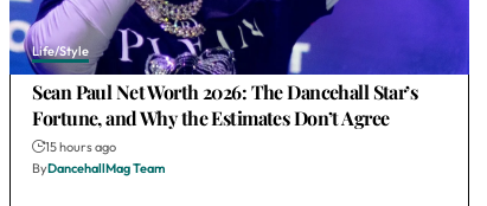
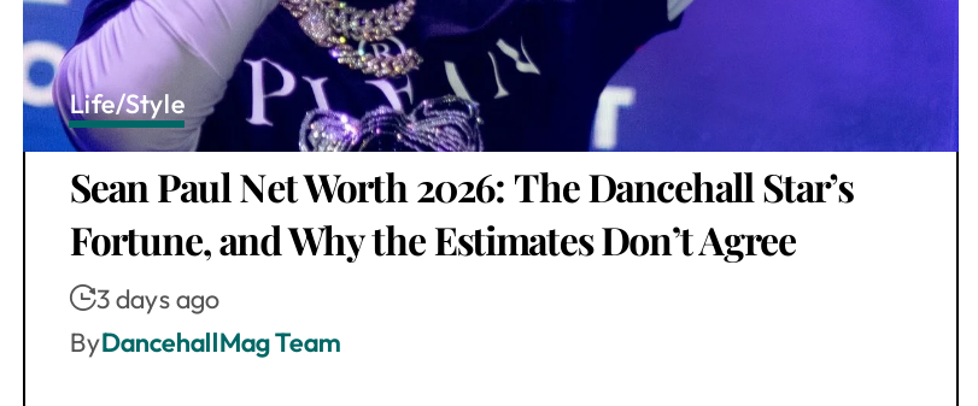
[46,139,117,156] 15 hours ago -> [96,283,219,317] 3 days ago

